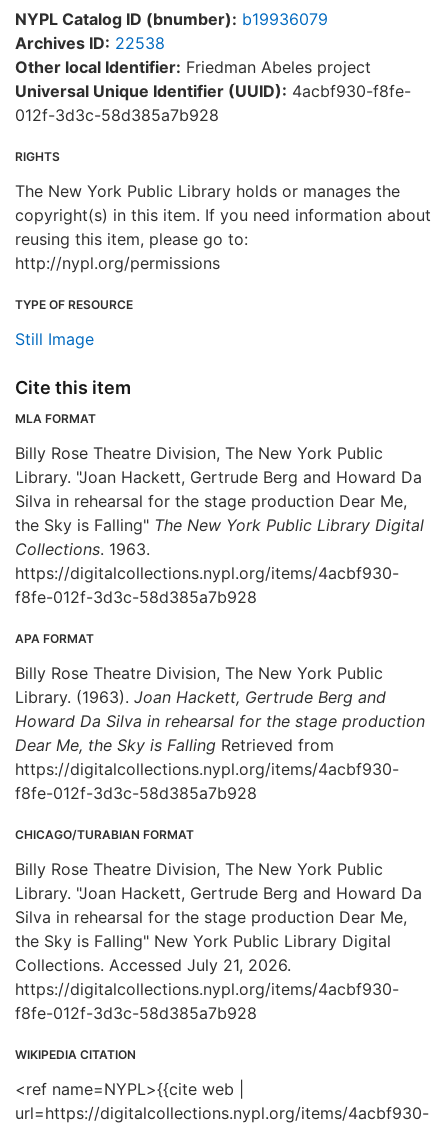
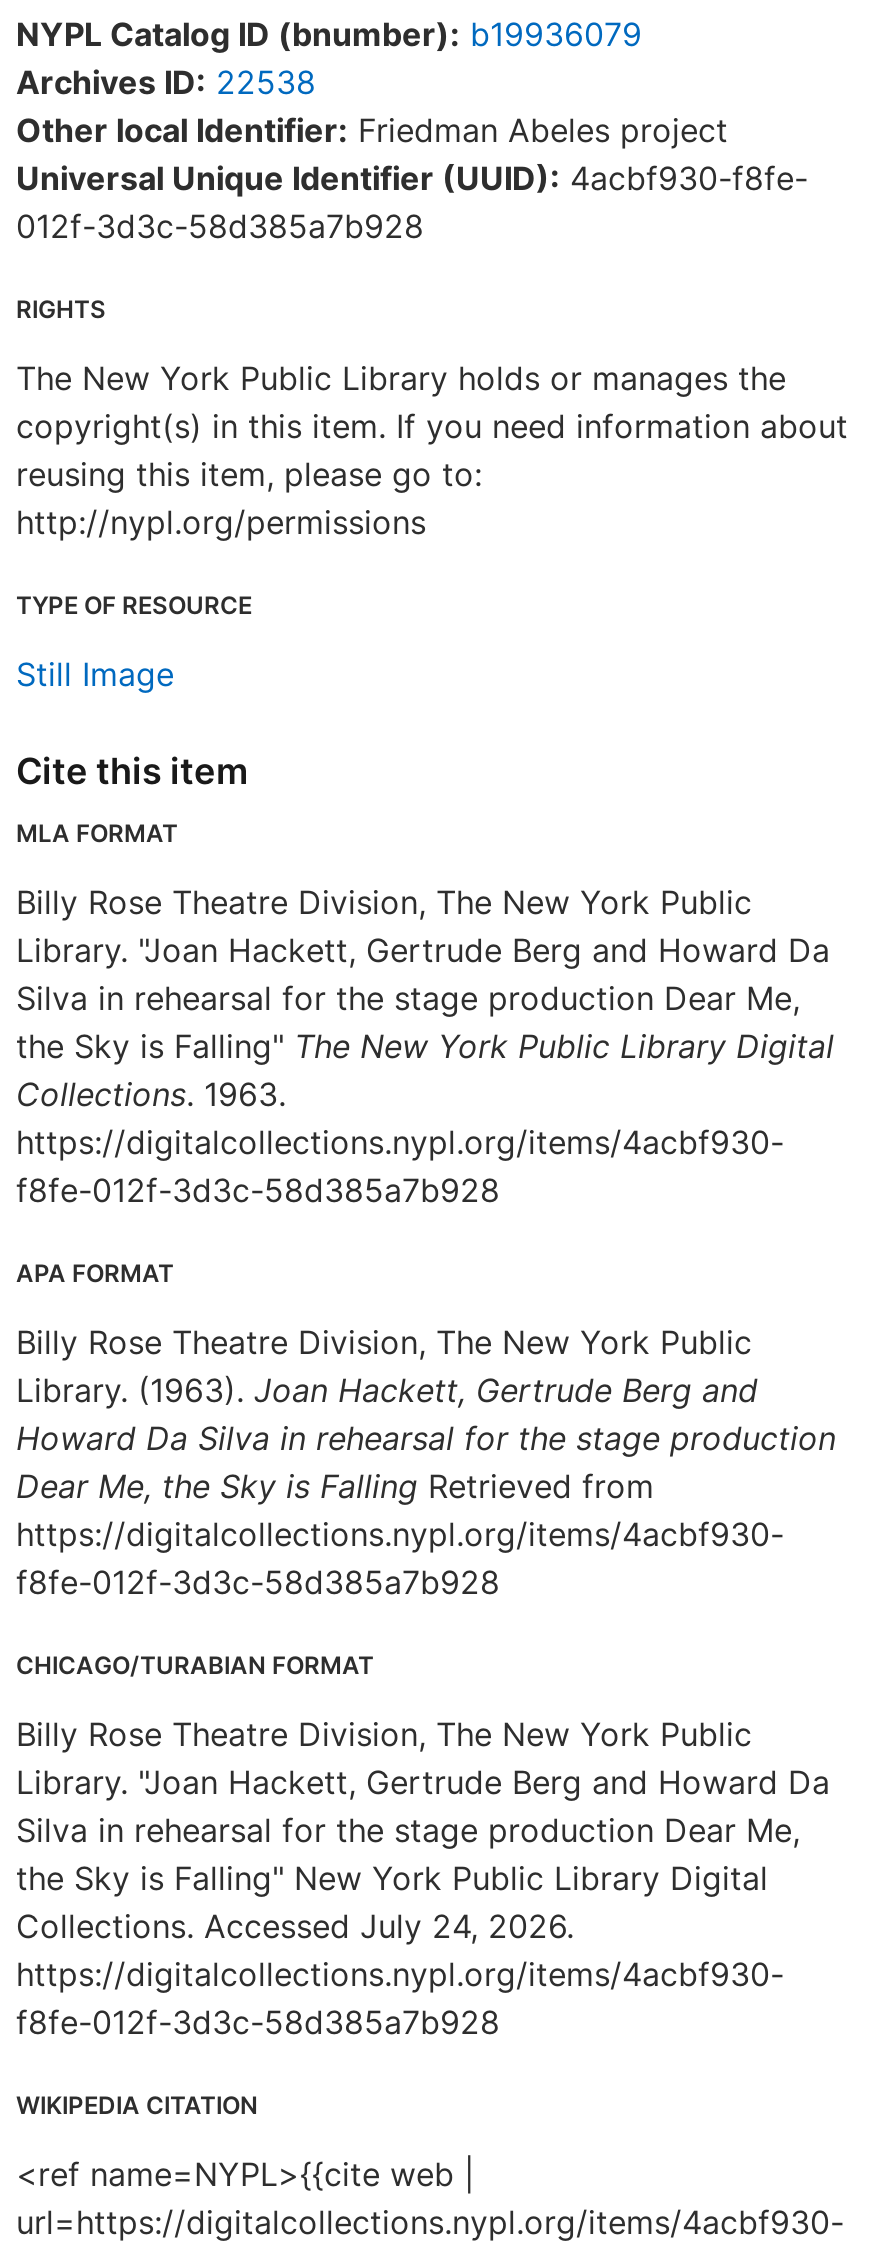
[15,955,291,975] Collections. Accessed July 21, 2026. -> [16,1906,574,1946] Collections. Accessed July 24, 2026.

